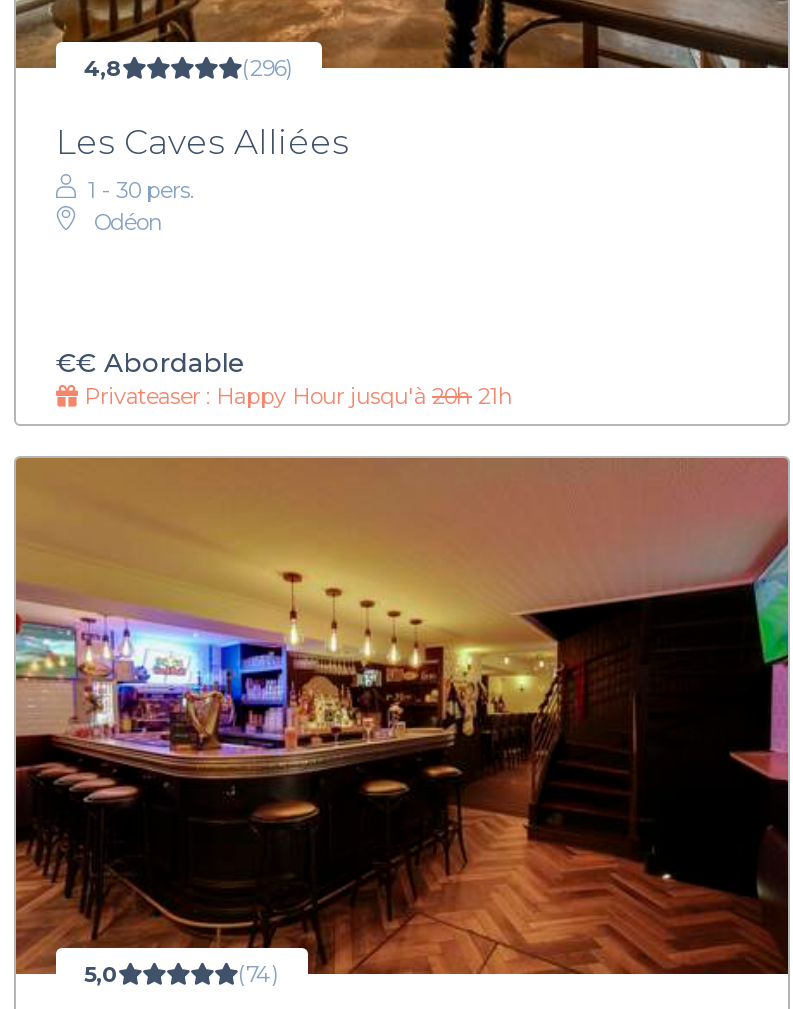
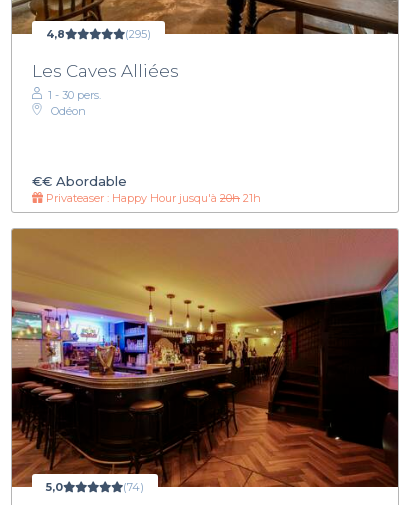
[242,53,294,81] (296) -> [125,27,151,41] (295)

